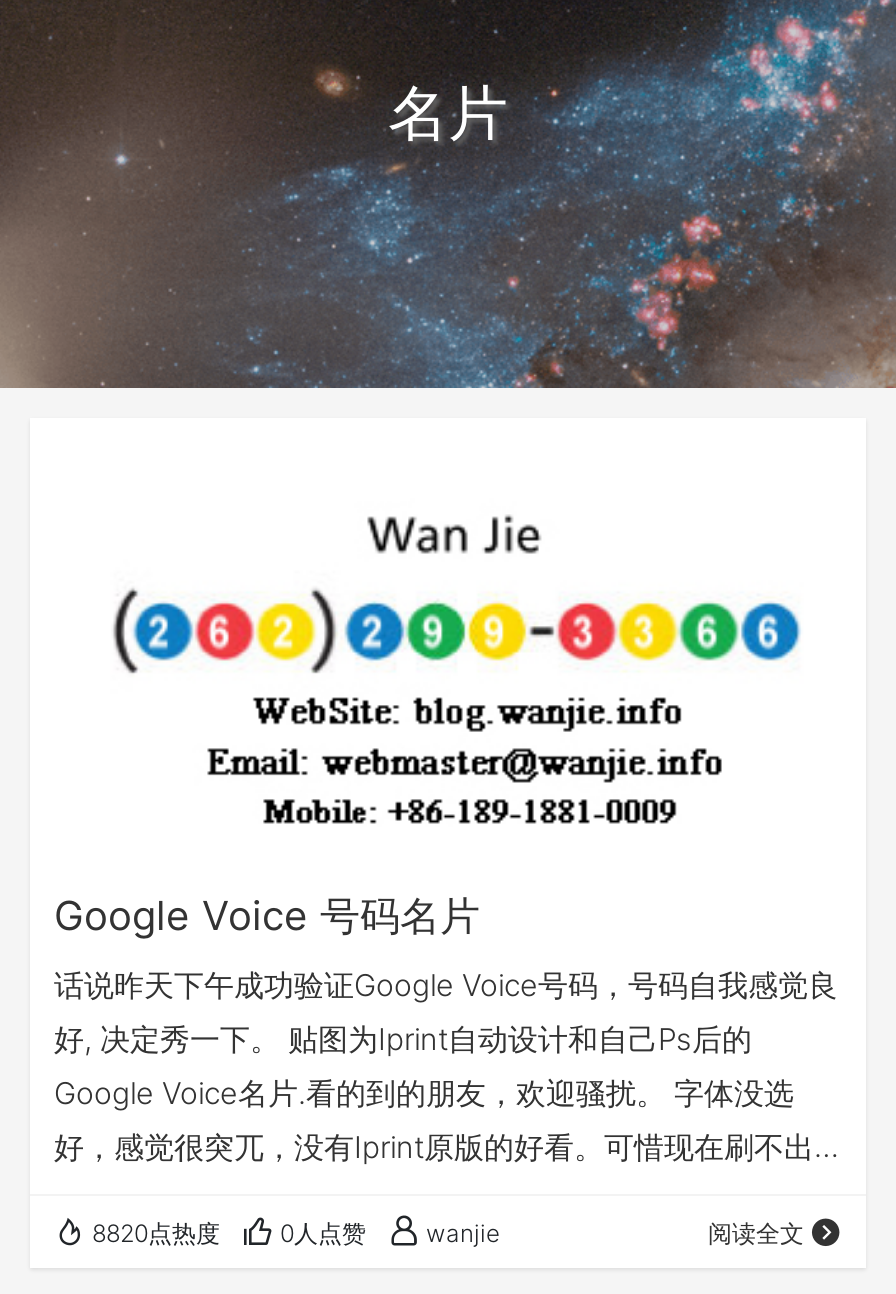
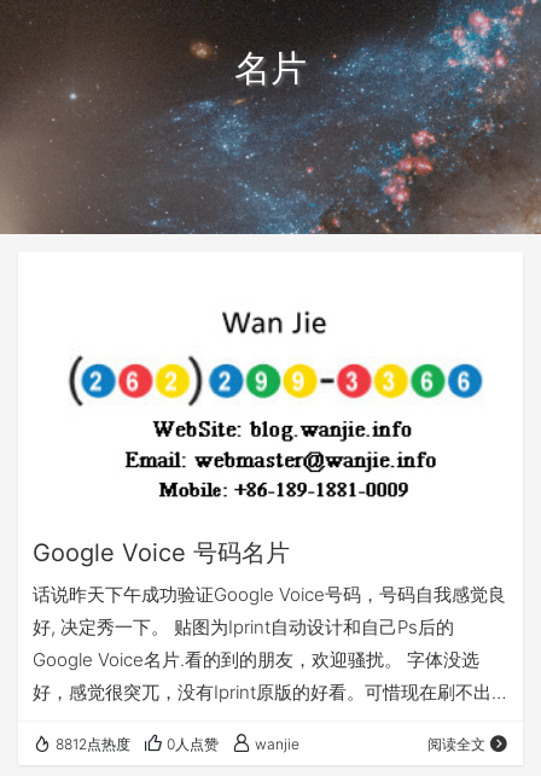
[92,1217,500,1247] 8820点热度 0人点赞 wanjie -> [56,734,299,752] 8812点热度 0人点赞 wanjie

